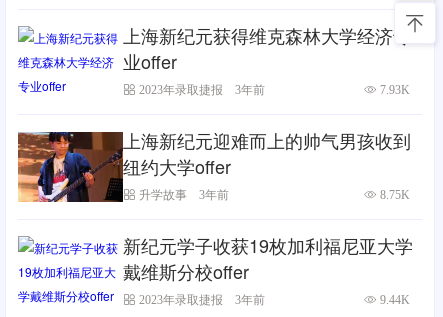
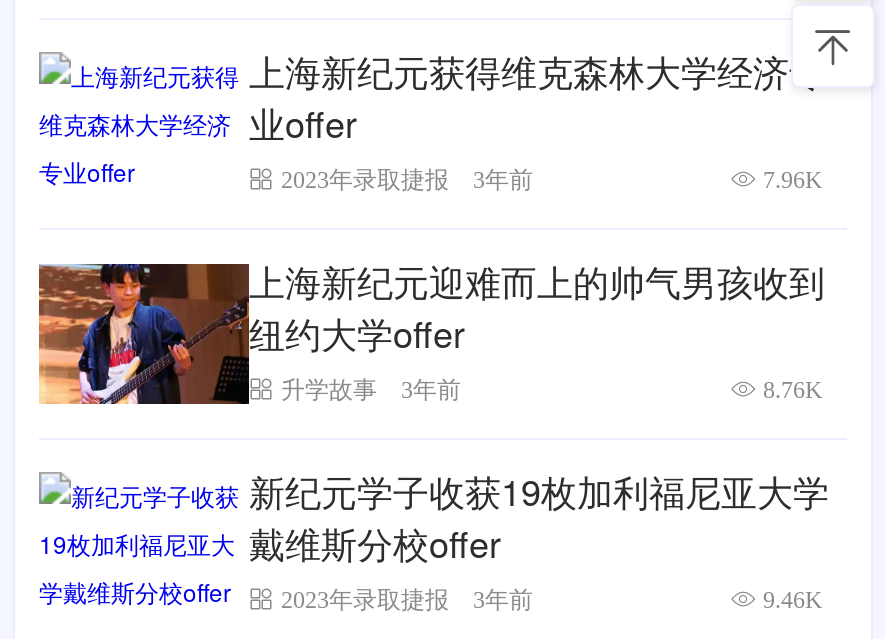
[380,83,410,96] 7.93K -> [763,166,823,192] 7.96K
[380,188,410,201] 8.75K -> [763,376,823,402] 8.76K
[380,293,410,306] 9.44K -> [763,586,823,612] 9.46K

